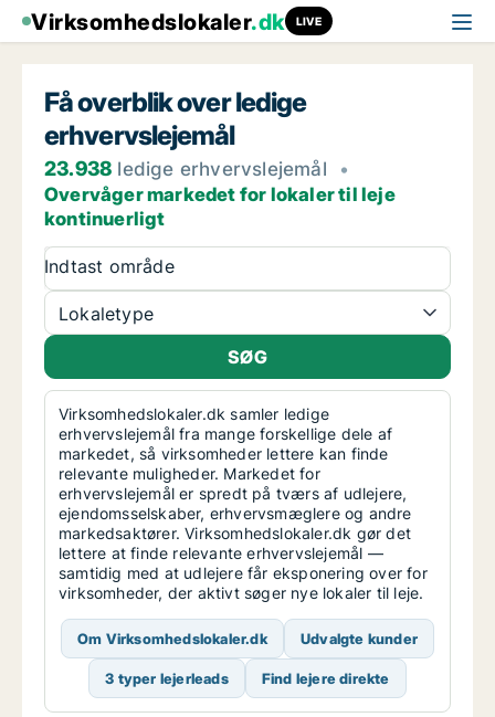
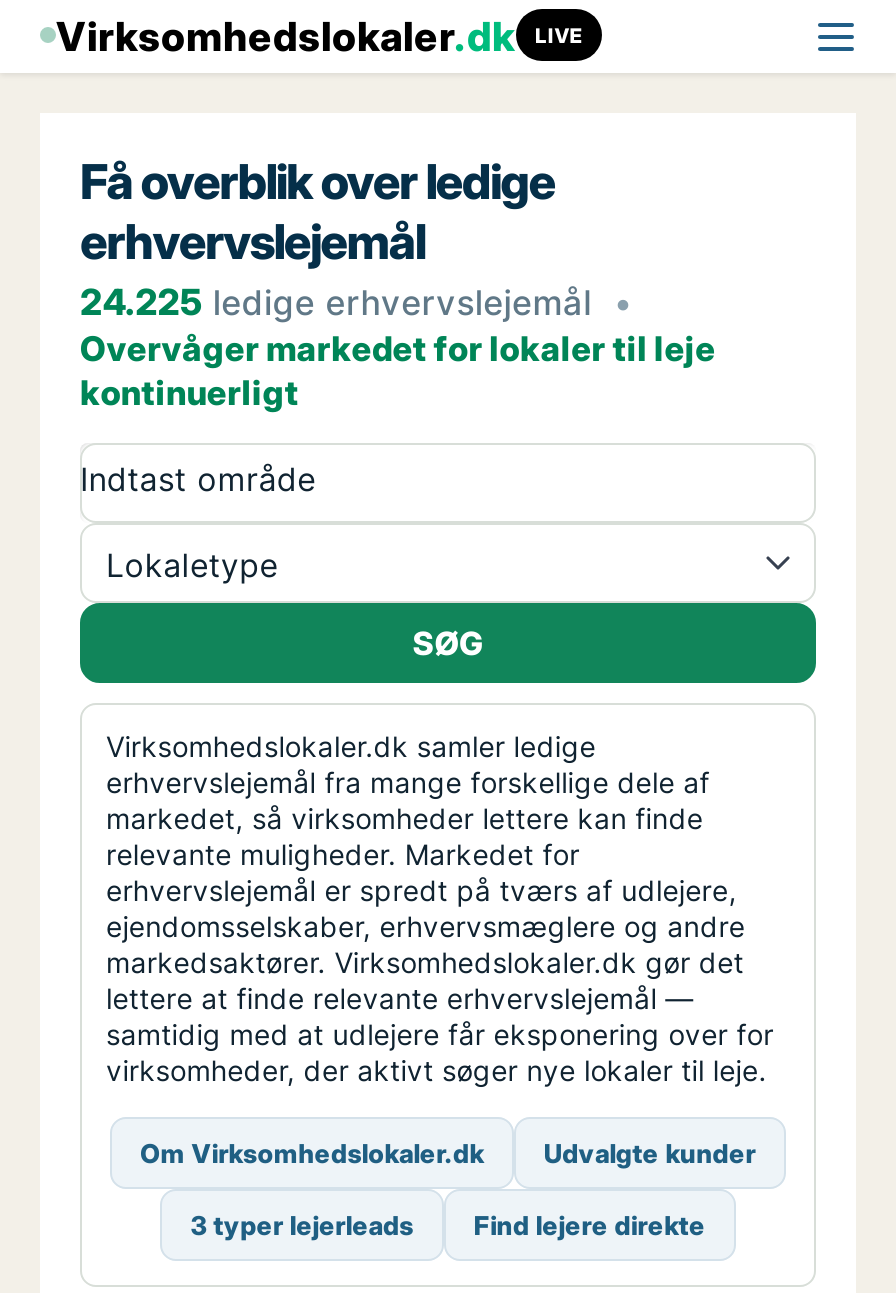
[44,157,349,180] 23.938 ledige erhvervslejemål • -> [80,281,632,323] 24.225 ledige erhvervslejemål •

